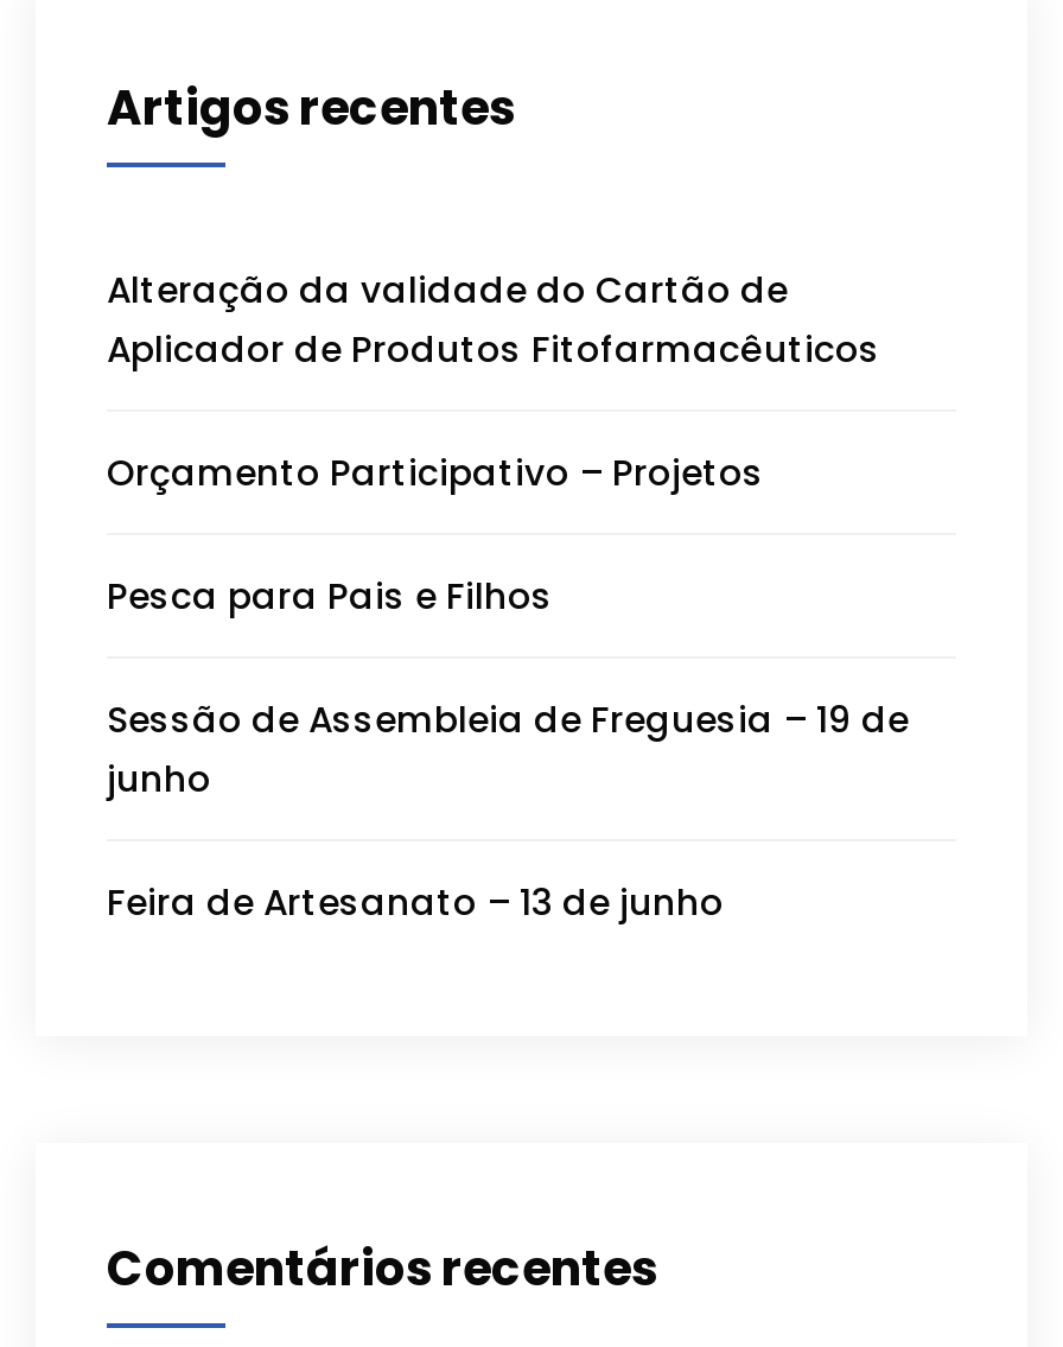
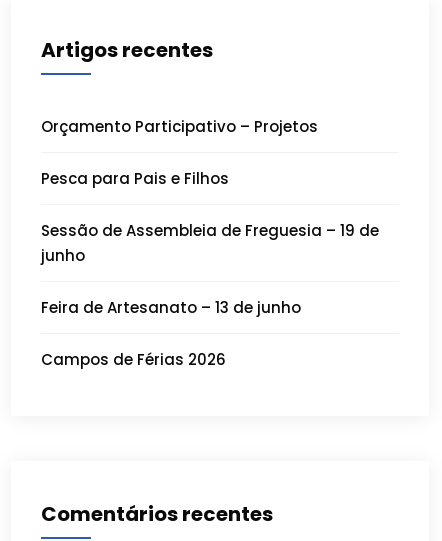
[107,265,880,374] Alteração da validade do Cartão de | Aplicador de Produtos Fitofarmacêuticos -> none
moved [107,447,909,927] -> [41,116,379,318]: Orçamento Participativo – Projetos | Pesca para Pais e Filhos | Sessão de Assembleia de Freguesia – 19 de | junho | Feira de Artesanato – 13 de junho
none -> [41,349,226,370] Campos de Férias 2026

